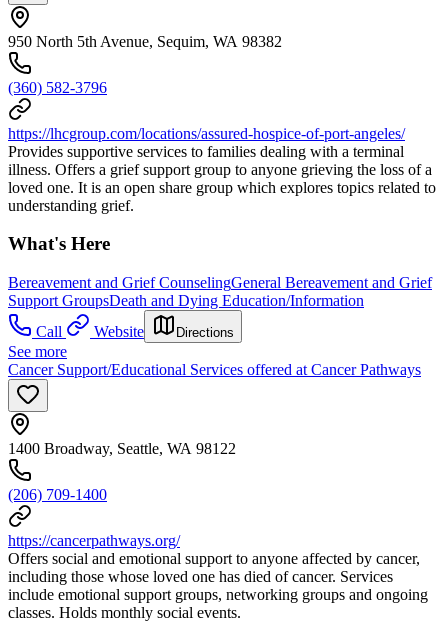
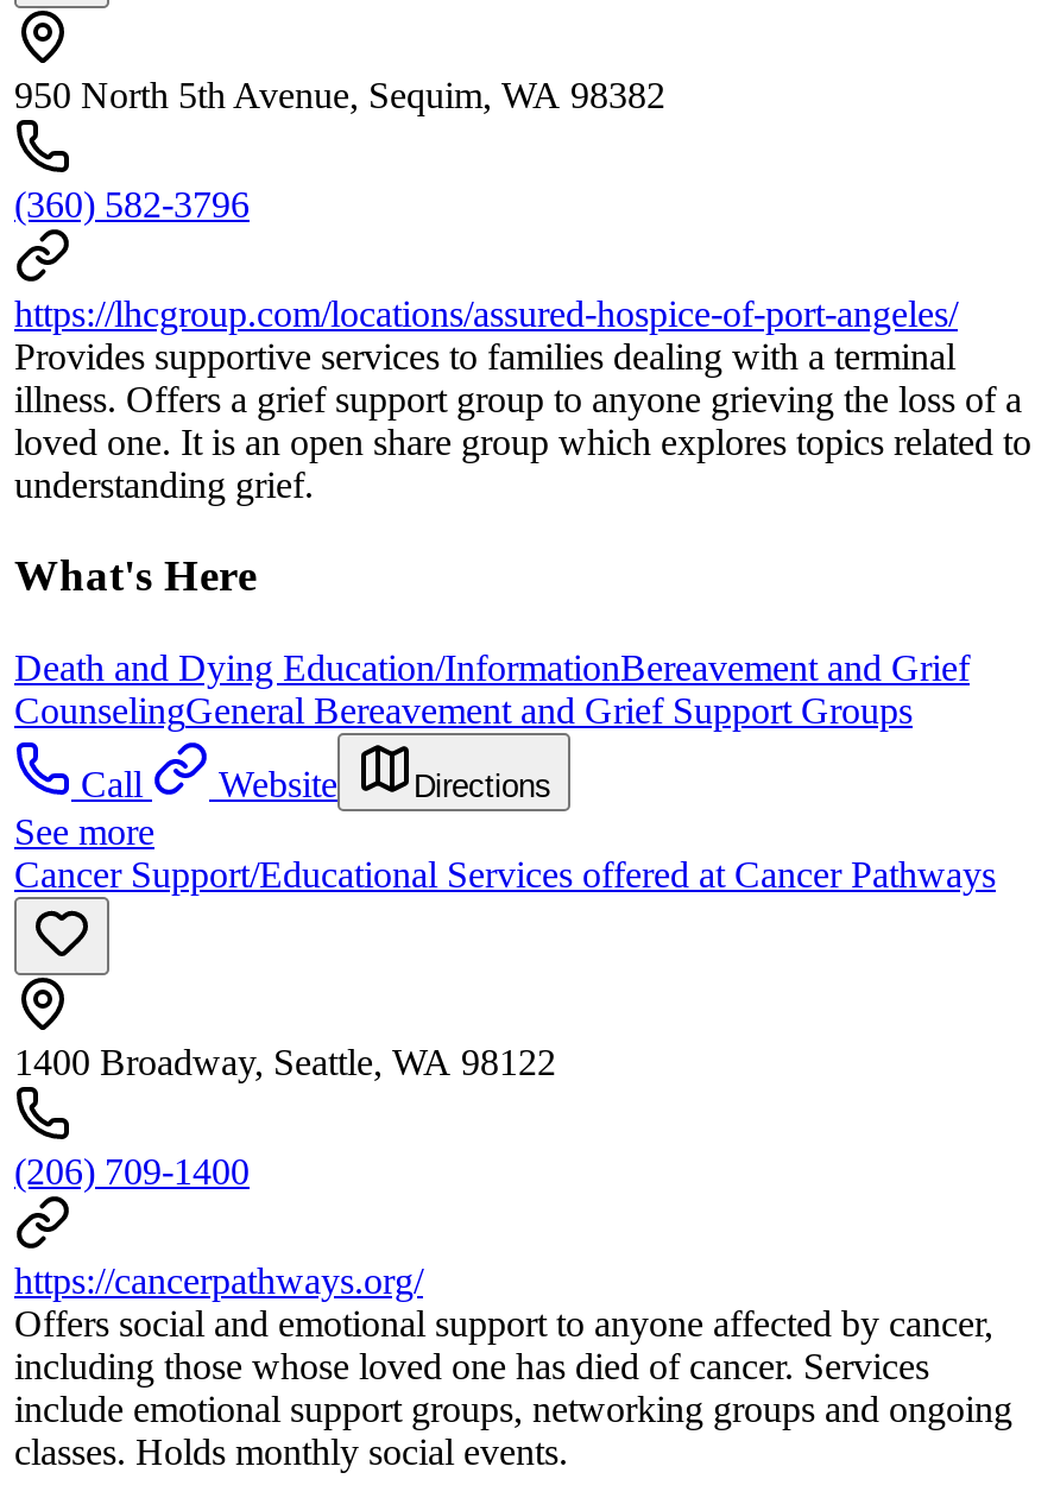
[8,274,432,309] Bereavement and Grief CounselingGeneral Bereavement and Grief | Support GroupsDeath and Dying Education/Information -> [14,648,970,731] Death and Dying Education/InformationBereavement and Grief | CounselingGeneral Bereavement and Grief Support Groups

